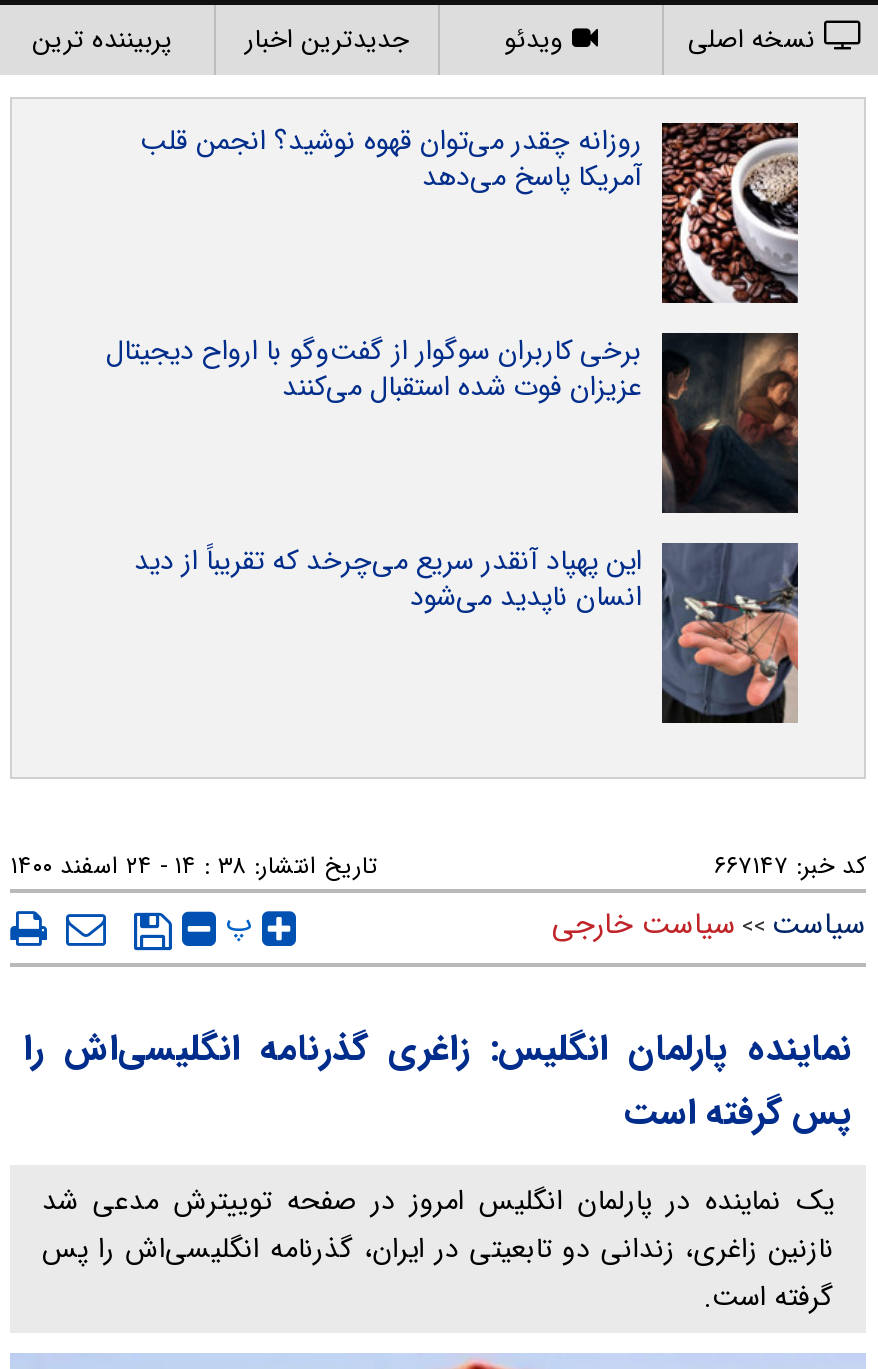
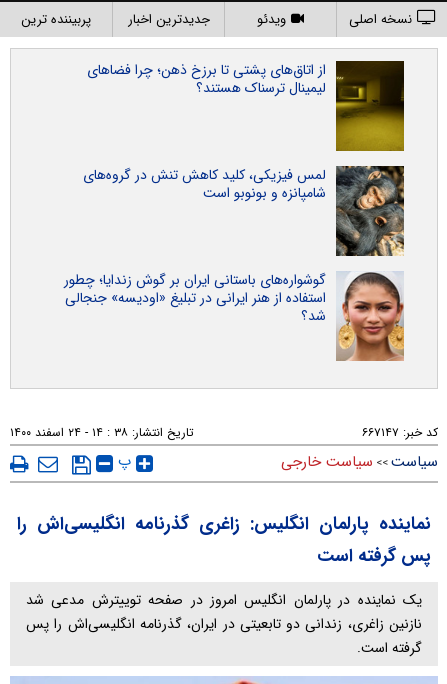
[140,119,800,305] [image] | روزانه چقدر می‌توان قهوه نوشید؟ انجمن قلب | آمریکا پاسخ می‌دهد -> [87,59,405,152] [image] | از اتاق‌های پشتی تا برزخ ذهن؛ چرا فضاهای | لیمینال ترسناک هستند؟
[106,329,800,515] [image] | برخی کاربران سوگوار از گفت‌وگو با ارواح دیجیتال | عزیزان فوت شده استقبال می‌کنند -> [83,164,405,257] [image] | لمس فیزیکی، کلید کاهش تنش در گروه‌های | شامپانزه و بونوبو است
[134,539,800,725] [image] | این پهپاد آنقدر سریع می‌چرخد که تقریباً از دید | انسان ناپدید می‌شود -> [64,269,404,362] [image] | گوشواره‌های باستانی ایران بر گوش زندایا؛ چطور | استفاده از هنر ایرانی در تبلیغ «اودیسه» جنجالی | شد؟

